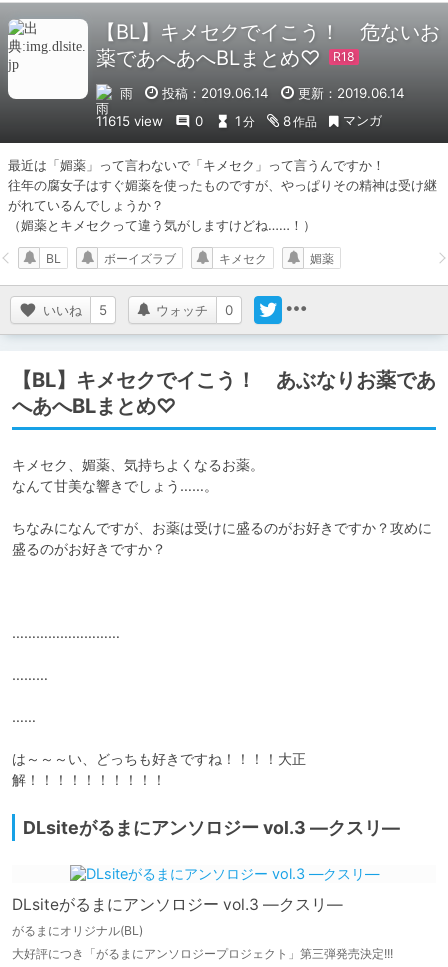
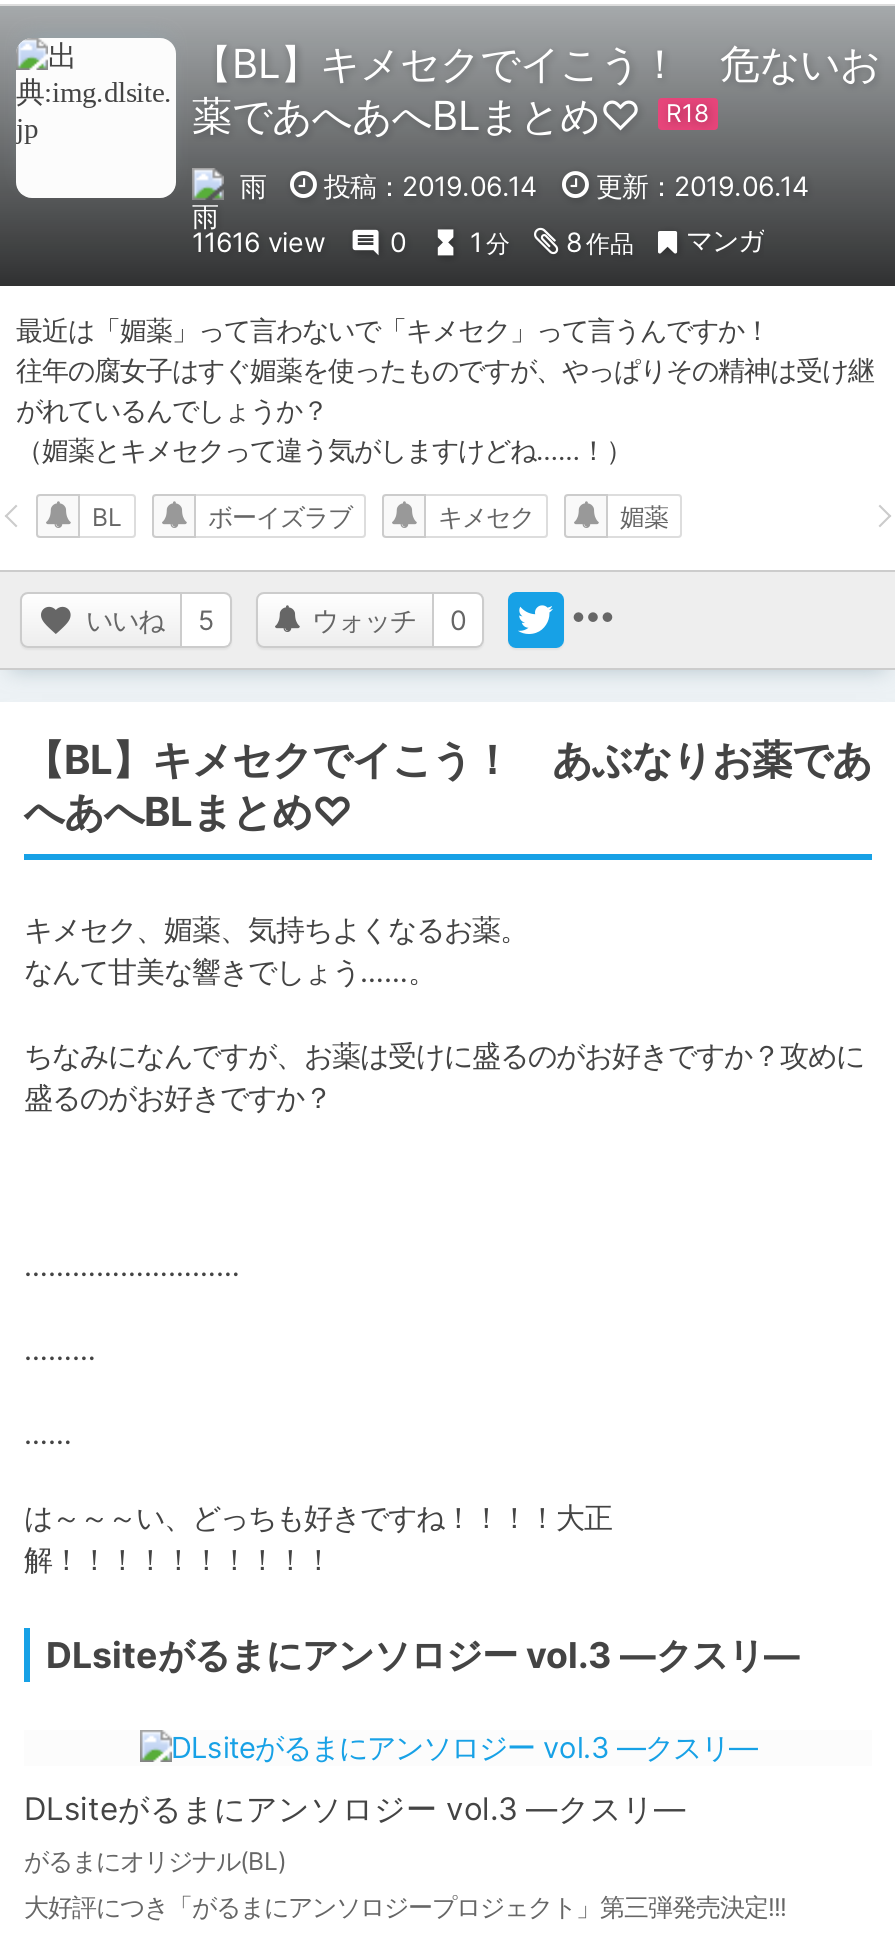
[96,112,382,128] 11615 view 0 1 分 8 作品 マンガ -> [192,224,764,257] 11616 view 0 1 分 8 作品 マンガ

